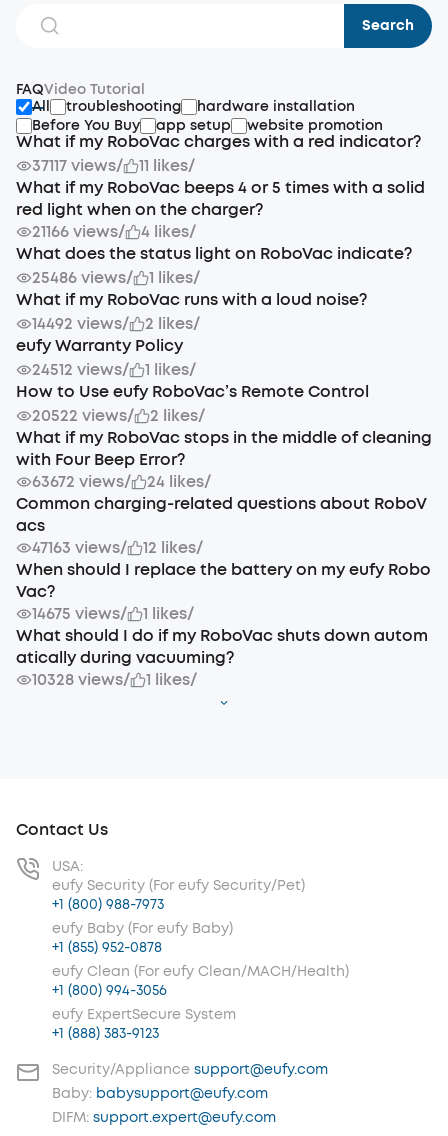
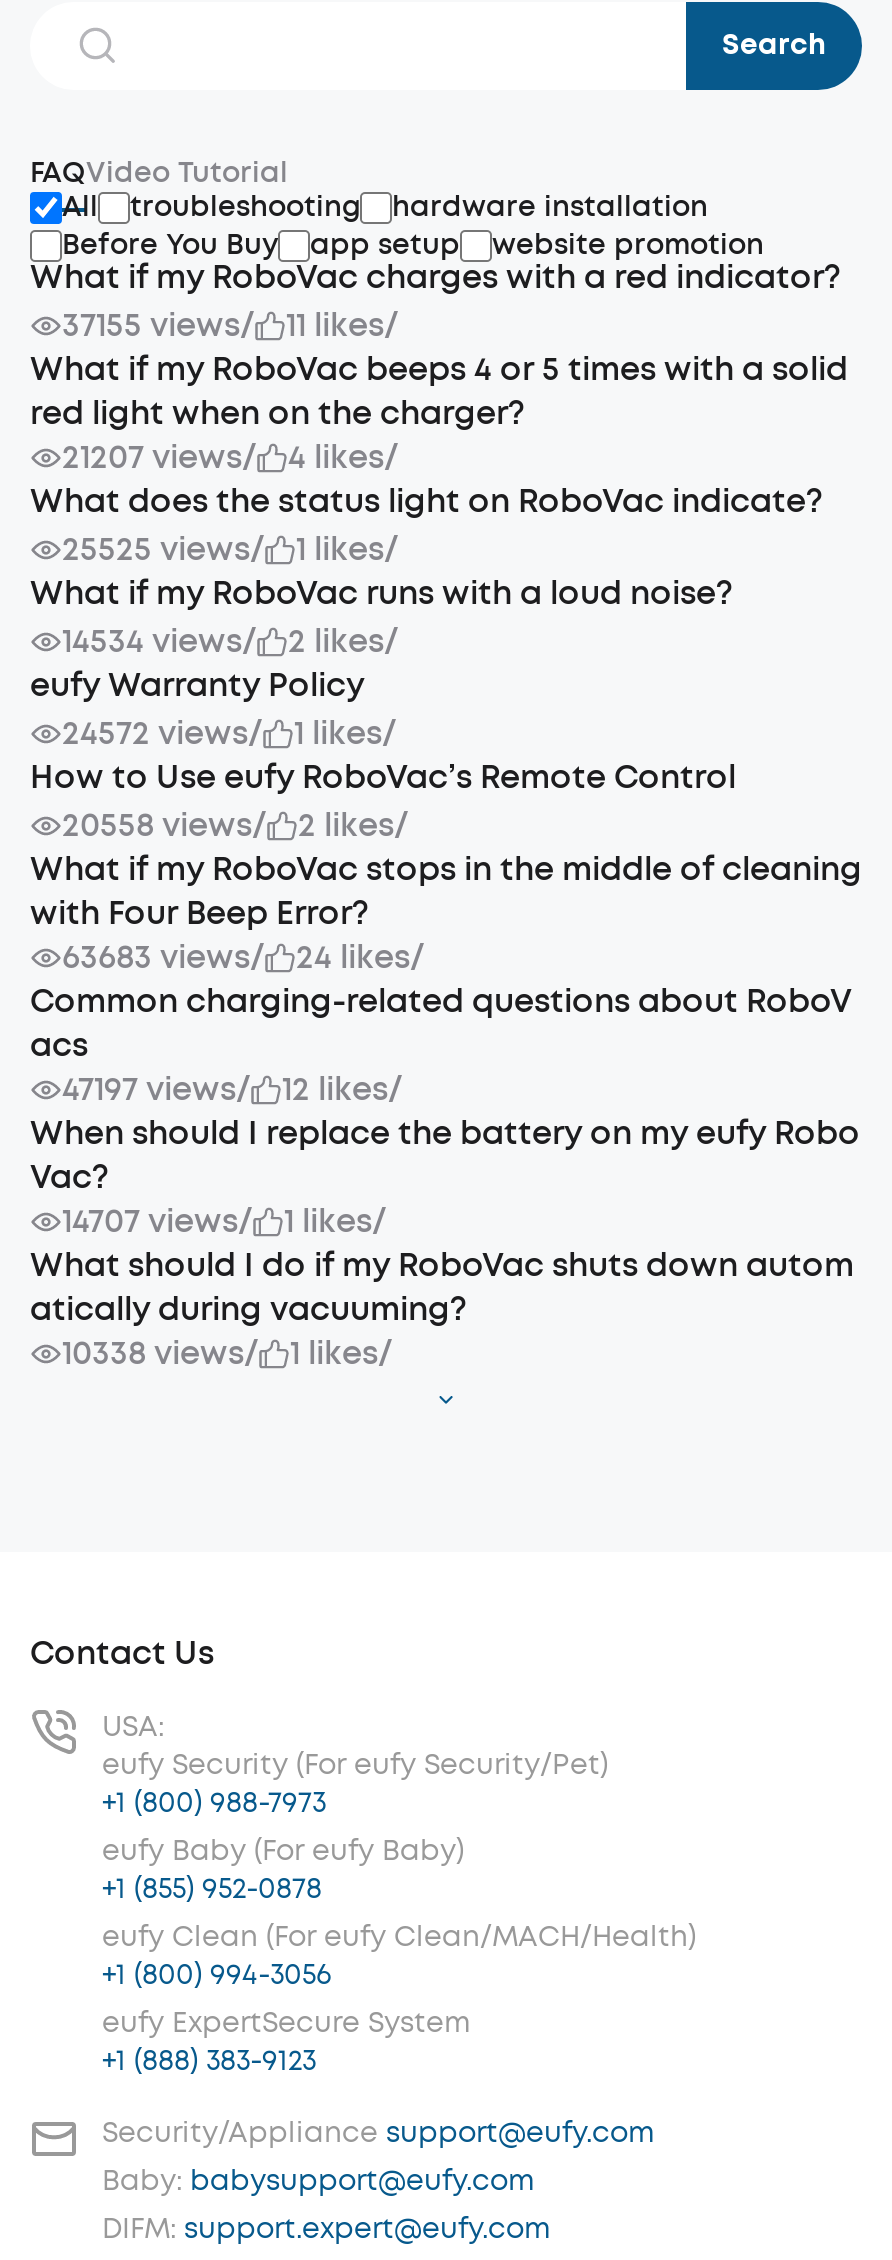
[32,155,123,176] 37117 views/ -> [62,304,254,346] 37155 views/
[32,221,125,242] 21166 views/ -> [62,436,256,478] 21207 views/
[32,267,133,288] 25486 views/ -> [62,528,264,570] 25525 views/
[32,313,200,334] 14492 views/ 2 likes/ -> [62,620,398,662] 14534 views/ 2 likes/
[32,359,129,380] 24512 views/ -> [62,712,262,754] 24572 views/
[32,405,205,426] 20522 views/ 2 likes/ -> [62,804,408,846] 20558 views/ 2 likes/
[32,471,211,492] 63672 views/ 24 likes/ -> [62,936,424,978] 63683 views/ 24 likes/
[32,537,127,558] 47163 views/ -> [62,1068,250,1110] 47197 views/
[32,603,127,624] 14675 views/ -> [62,1200,252,1242] 14707 views/
[32,669,130,690] 10328 views/ -> [62,1332,258,1374] 10338 views/

